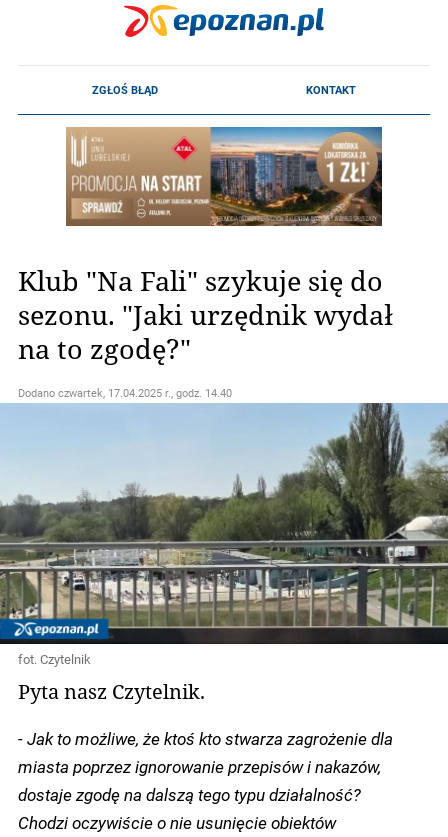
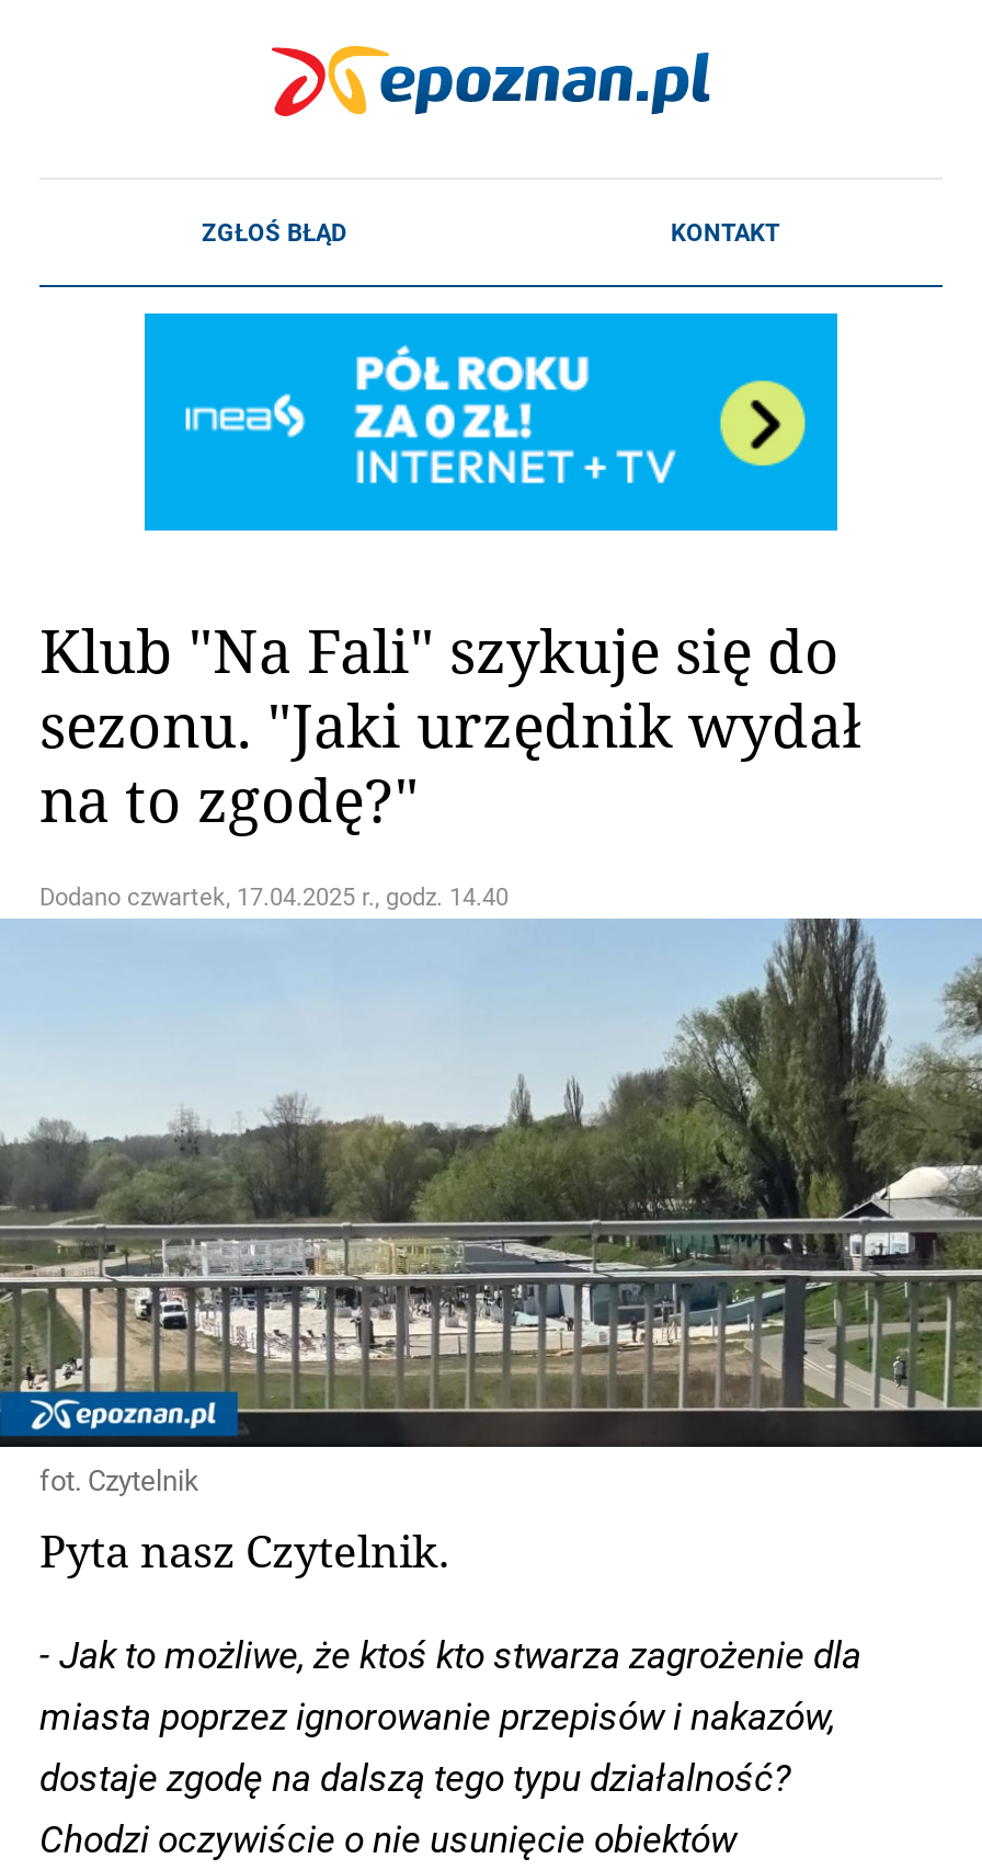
[65,126,383,227] [image] -> [142,311,840,533] [image]

